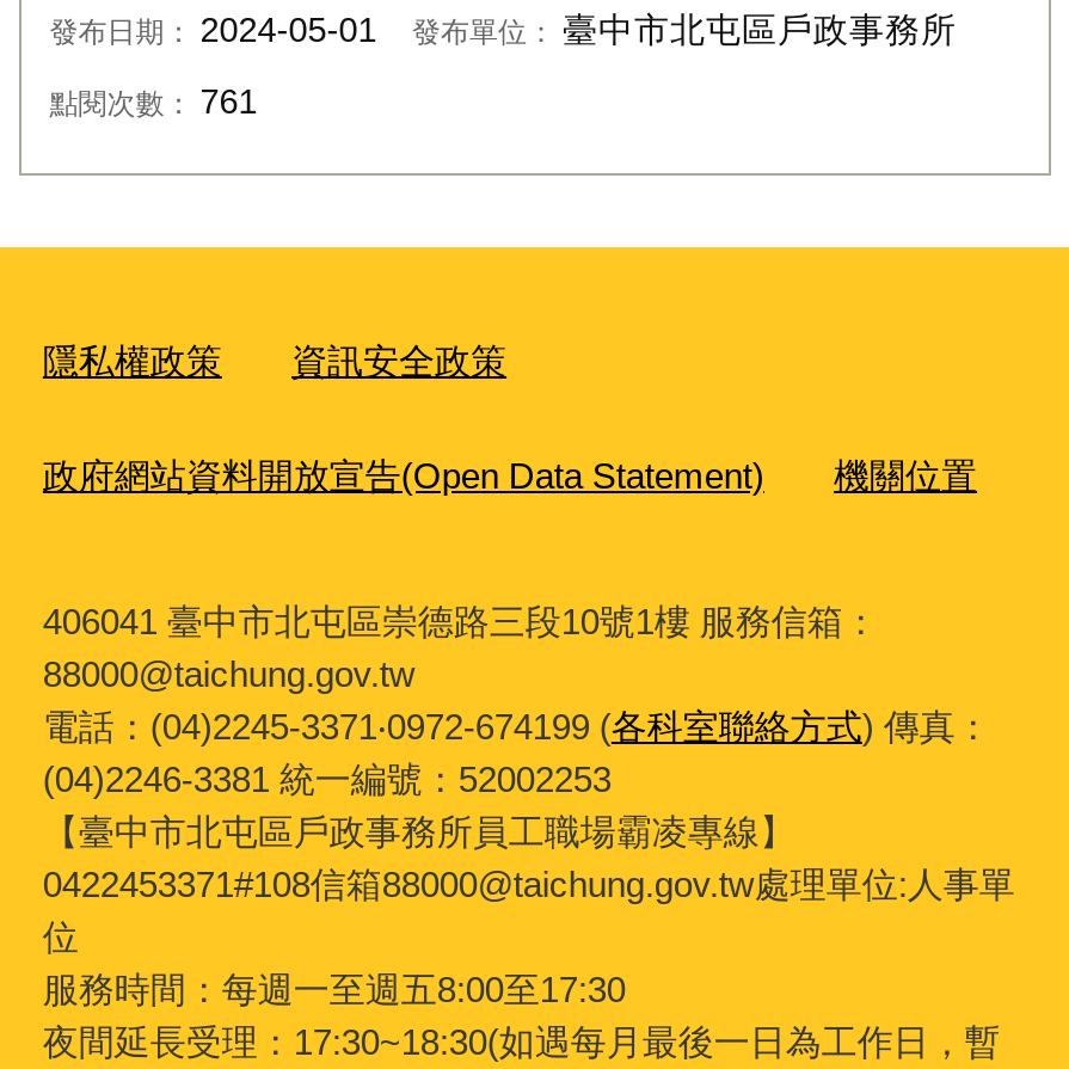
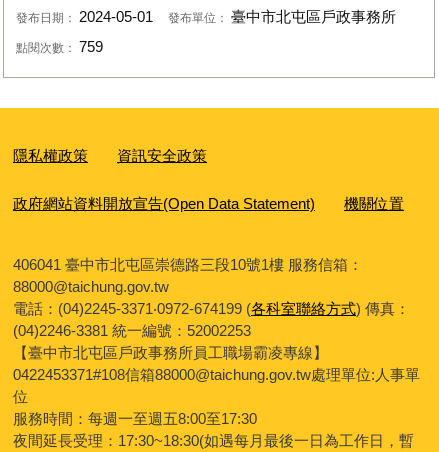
[49,82,257,121] 點閱次數：761 -> [16,39,103,55] 點閱次數：759

